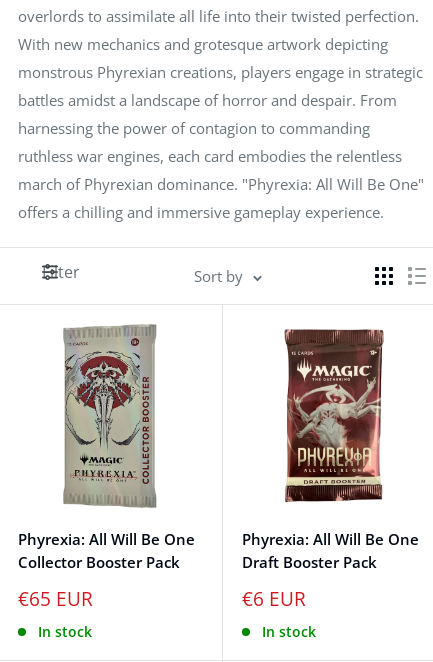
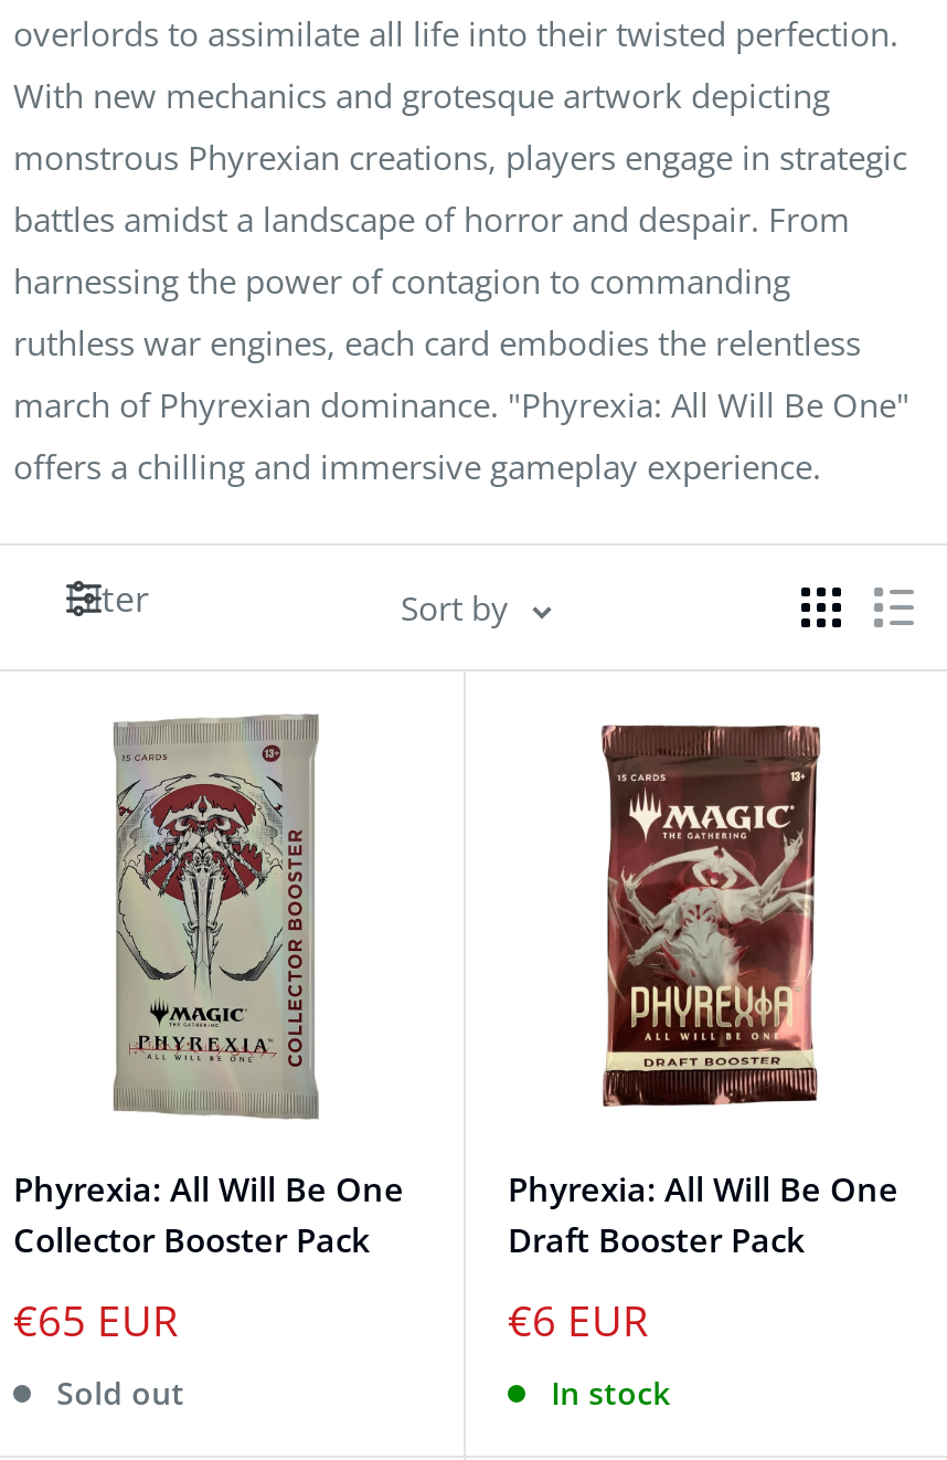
[38,622,92,641] In stock -> [57,1372,185,1414] Sold out

